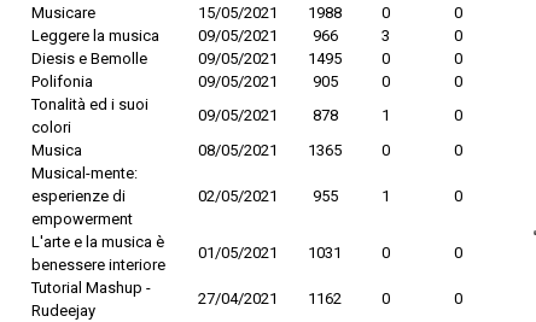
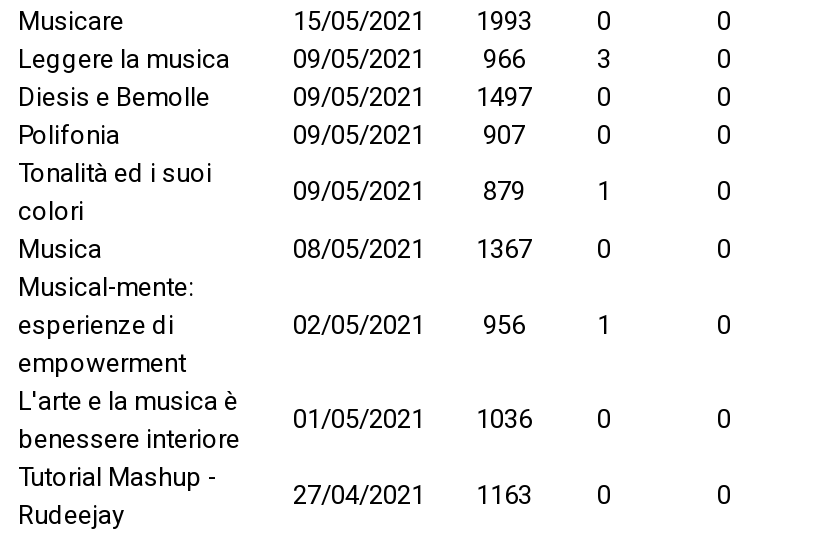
[197,4,342,22] 15/05/2021 1988 -> [293,6,532,36] 15/05/2021 1993
[197,49,342,68] 09/05/2021 1495 -> [293,82,532,112] 09/05/2021 1497
[197,72,337,90] 09/05/2021 905 -> [293,120,525,150] 09/05/2021 907
[197,106,337,124] 09/05/2021 878 -> [293,176,525,206] 09/05/2021 879
[197,141,342,159] 08/05/2021 1365 -> [293,234,532,264] 08/05/2021 1367
[197,187,337,205] 02/05/2021 955 -> [293,310,525,340] 02/05/2021 956
[197,244,342,262] 01/05/2021 1031 -> [293,404,532,434] 01/05/2021 1036
[197,289,342,308] 27/04/2021 1162 -> [293,480,532,510] 27/04/2021 1163

